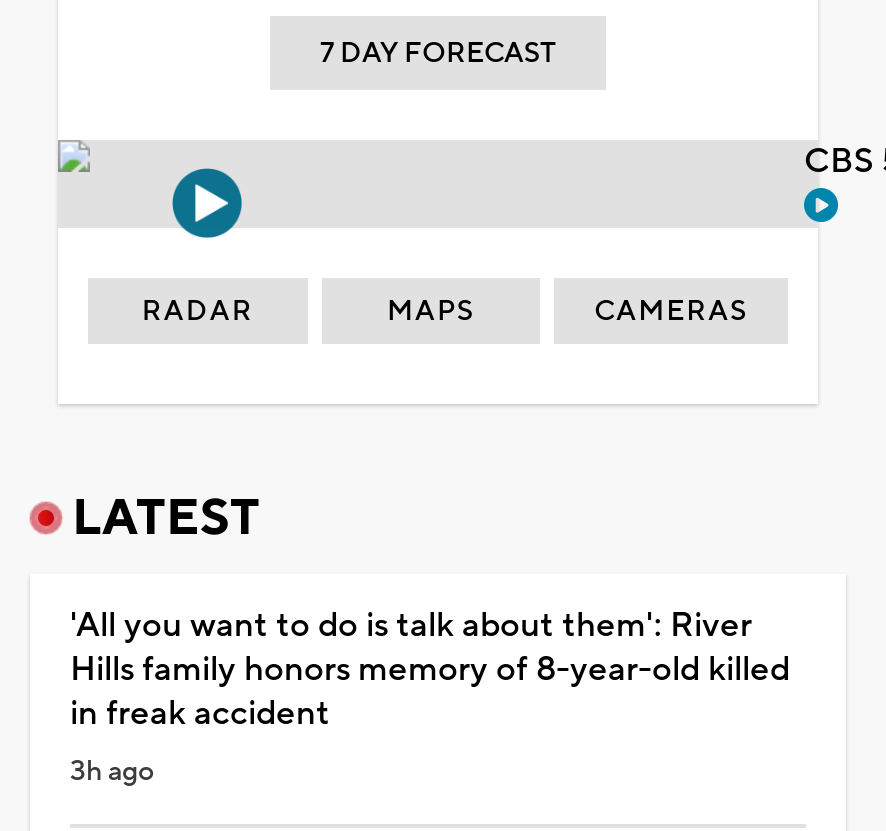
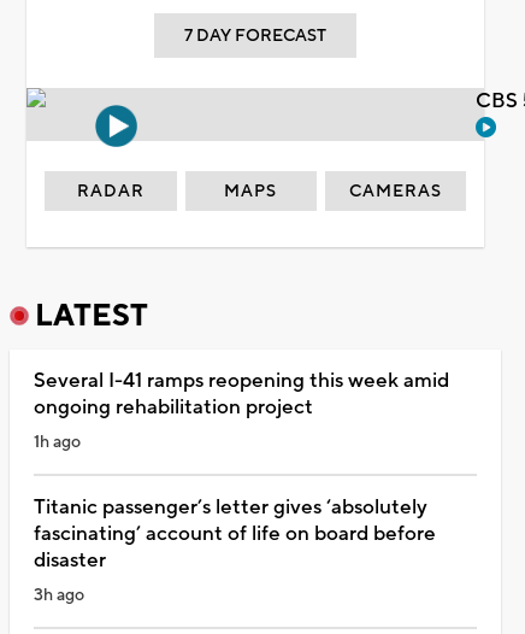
[70,605,790,737] 'All you want to do is talk about them': River | Hills family honors memory of 8-year-old killed | in freak accident -> [34,368,449,574] Several I-41 ramps reopening this week amid | ongoing rehabilitation project | 1h ago | Titanic passenger’s letter gives ‘absolutely | fascinating’ account of life on board before | disaster

